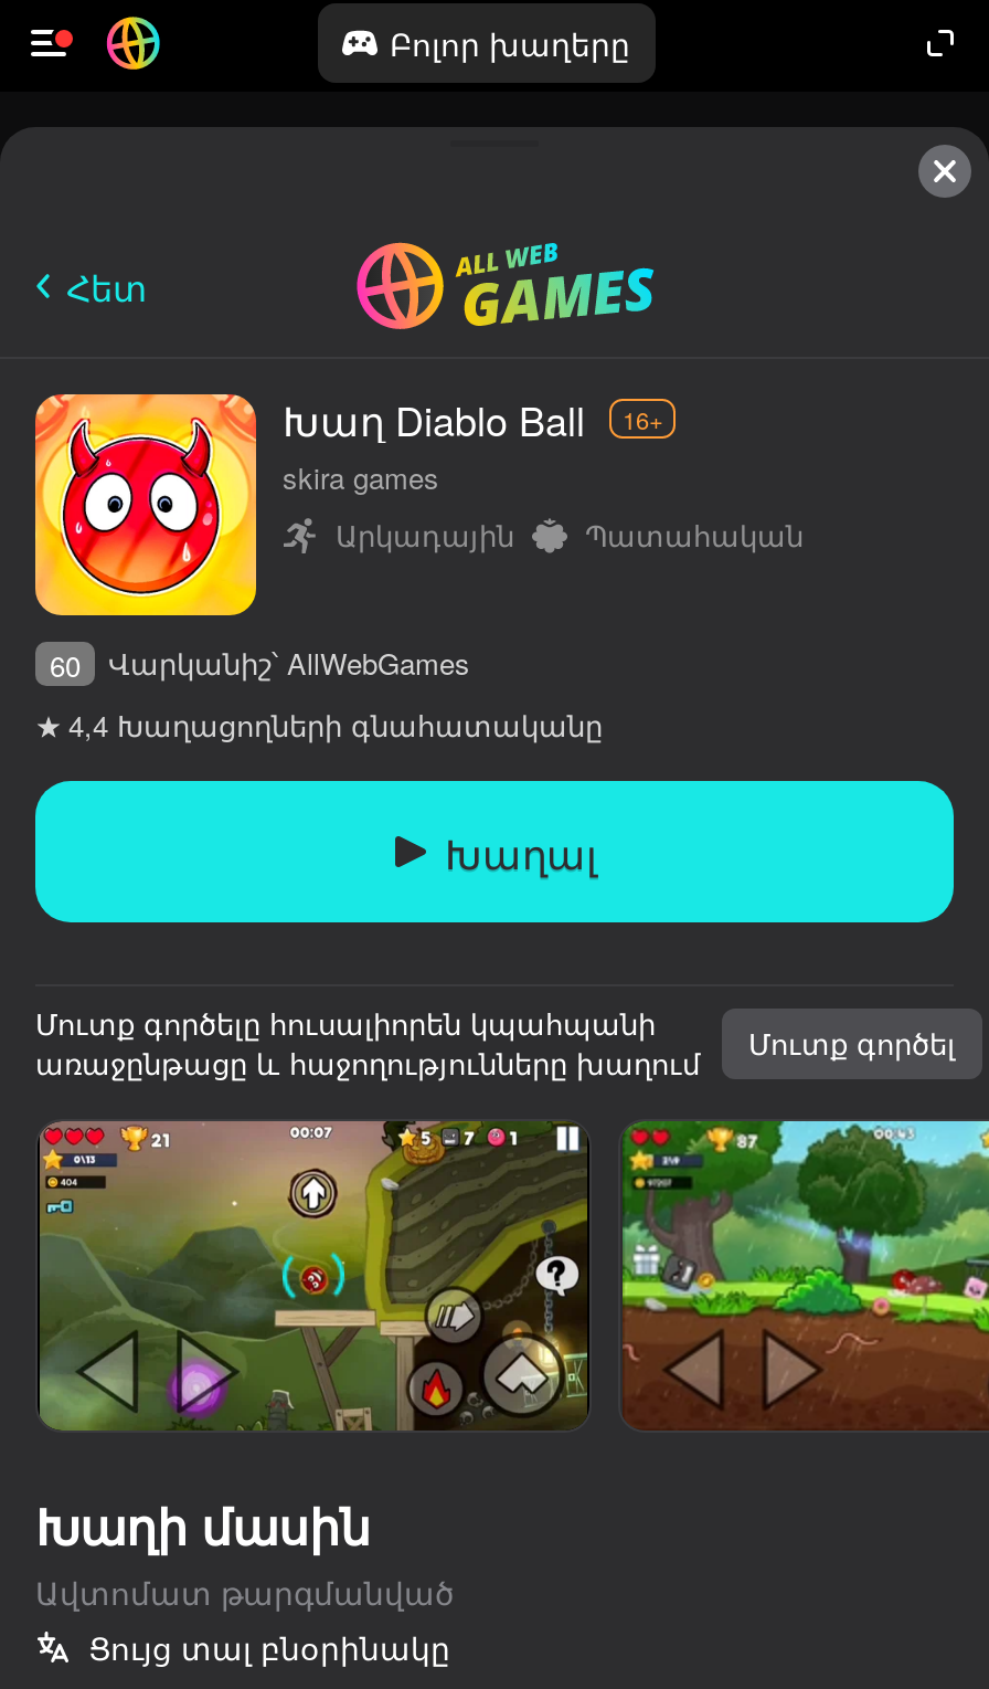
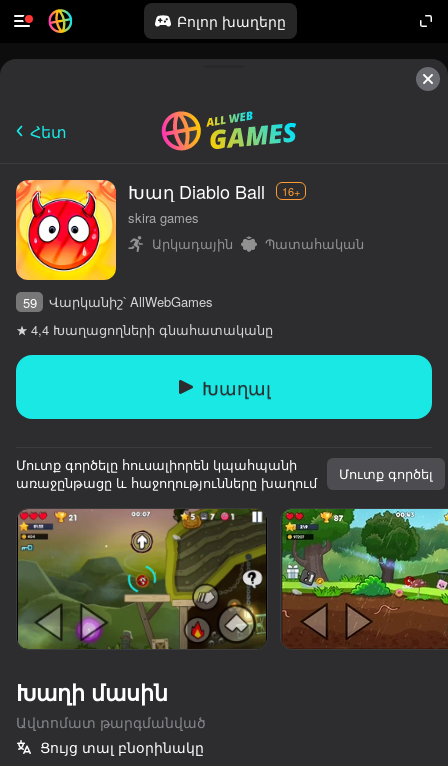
[50,642,470,685] 60 Վարկանիշ՝ AllWebGames -> [22,292,213,311] 59 Վարկանիշ՝ AllWebGames

